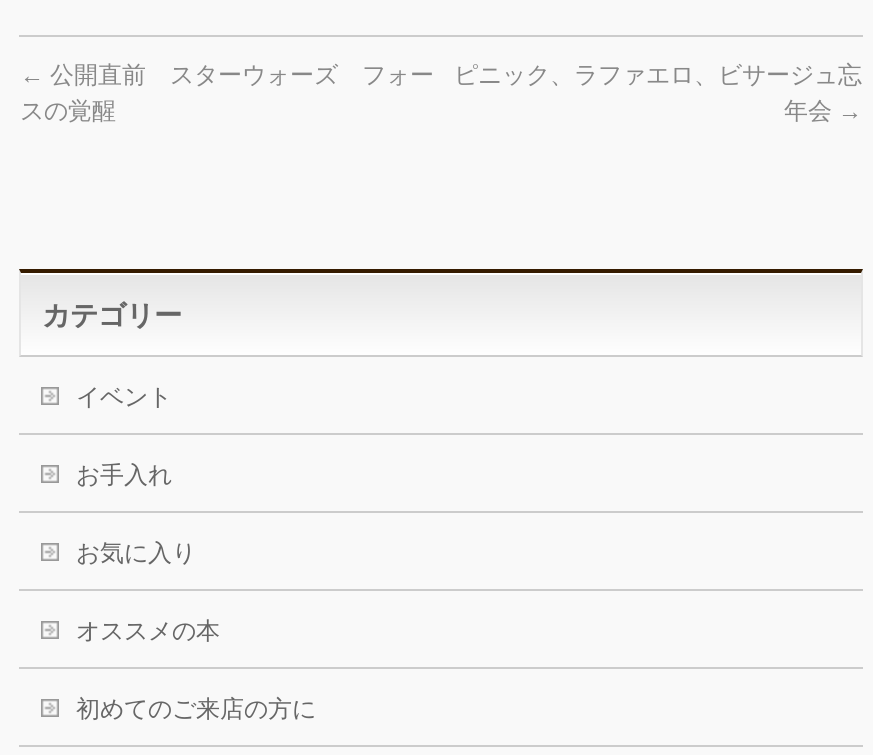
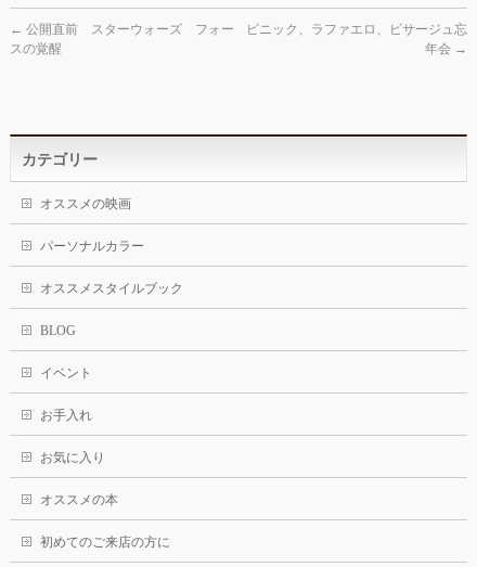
none -> [41,196,184,338] オススメの映画 | パーソナルカラー | オススメスタイルブック | BLOG

